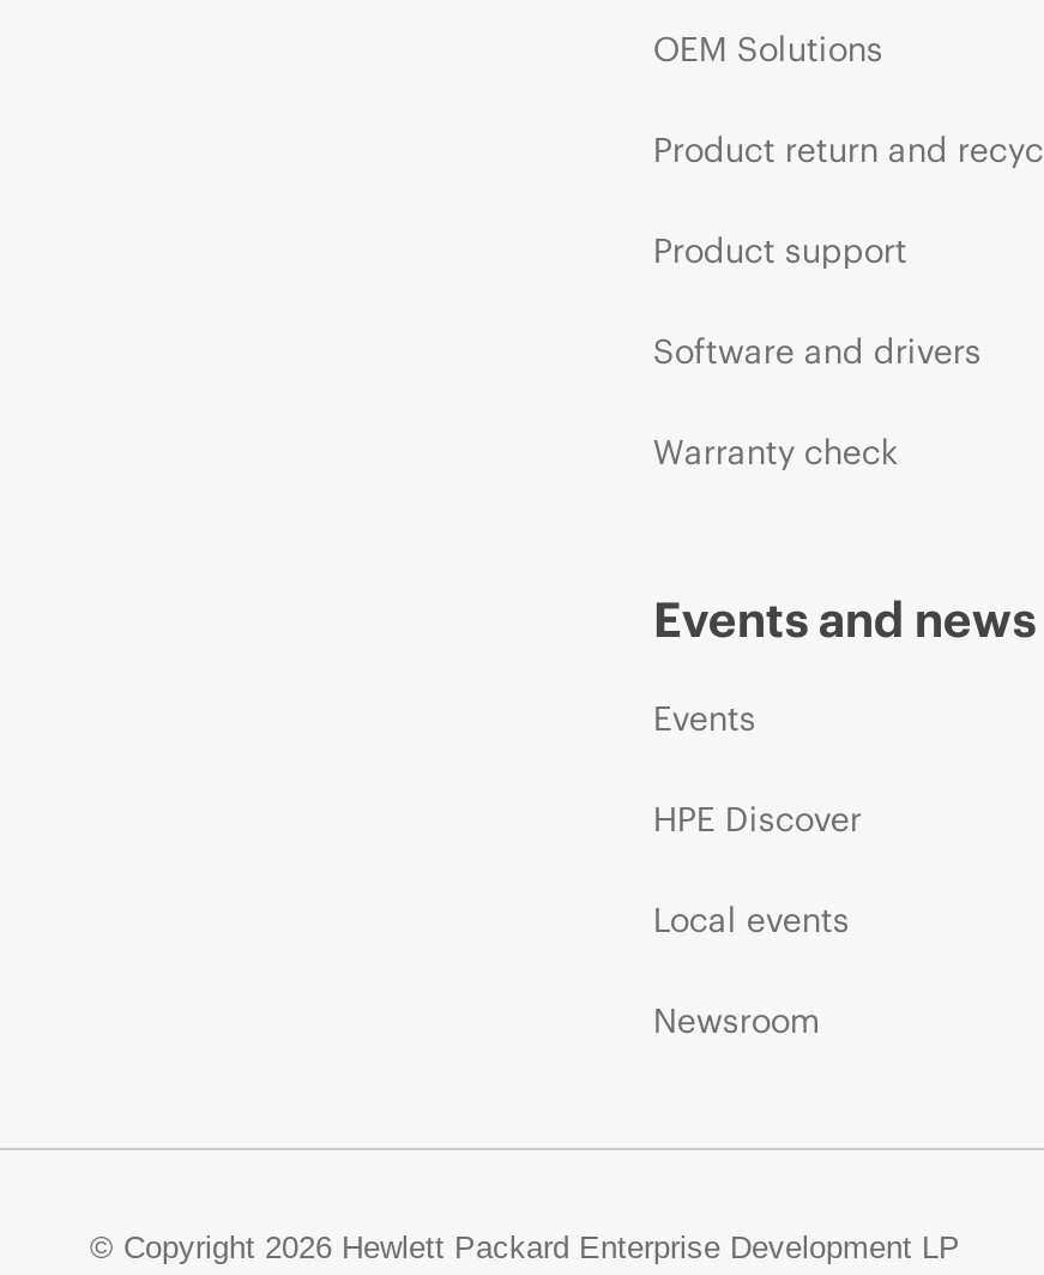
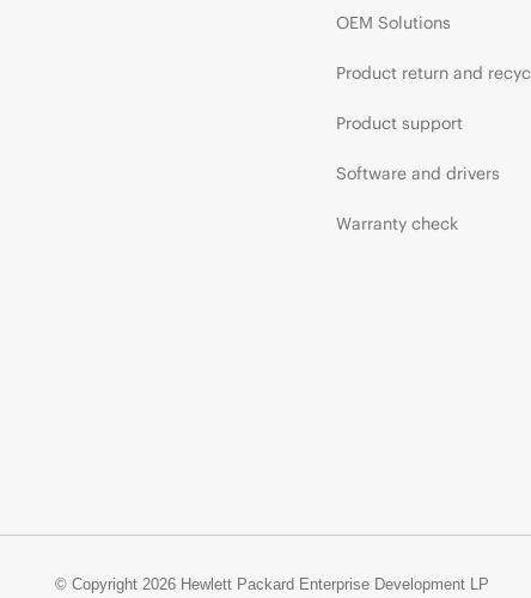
[653,589,1037,1042] Events and news | Events | HPE Discover | Local events | Newsroom -> none

